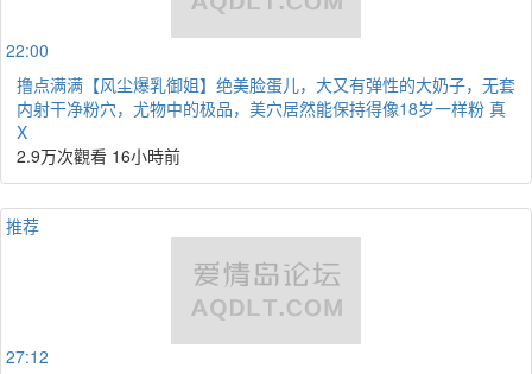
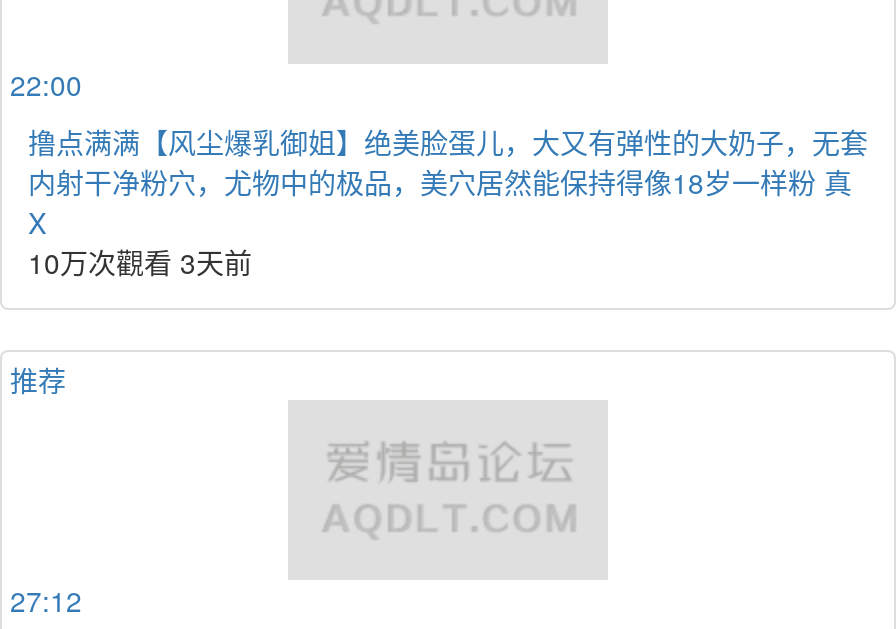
[17,144,180,167] 2.9万次觀看 16小時前 -> [28,242,252,282] 10万次觀看 3天前

